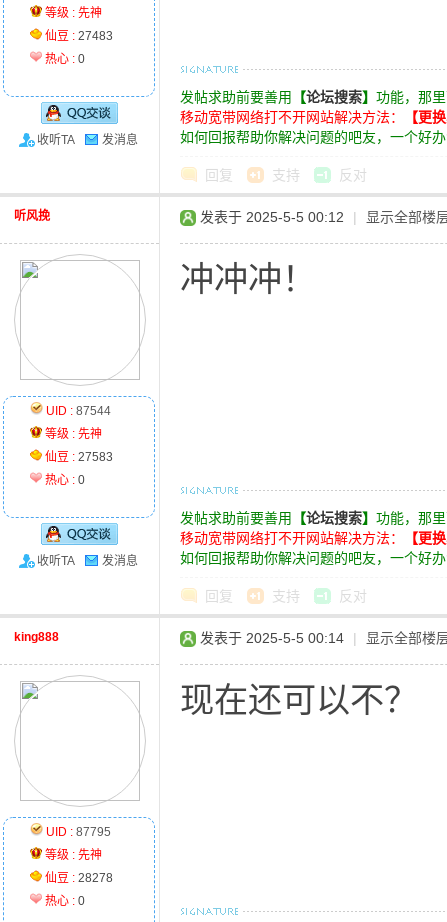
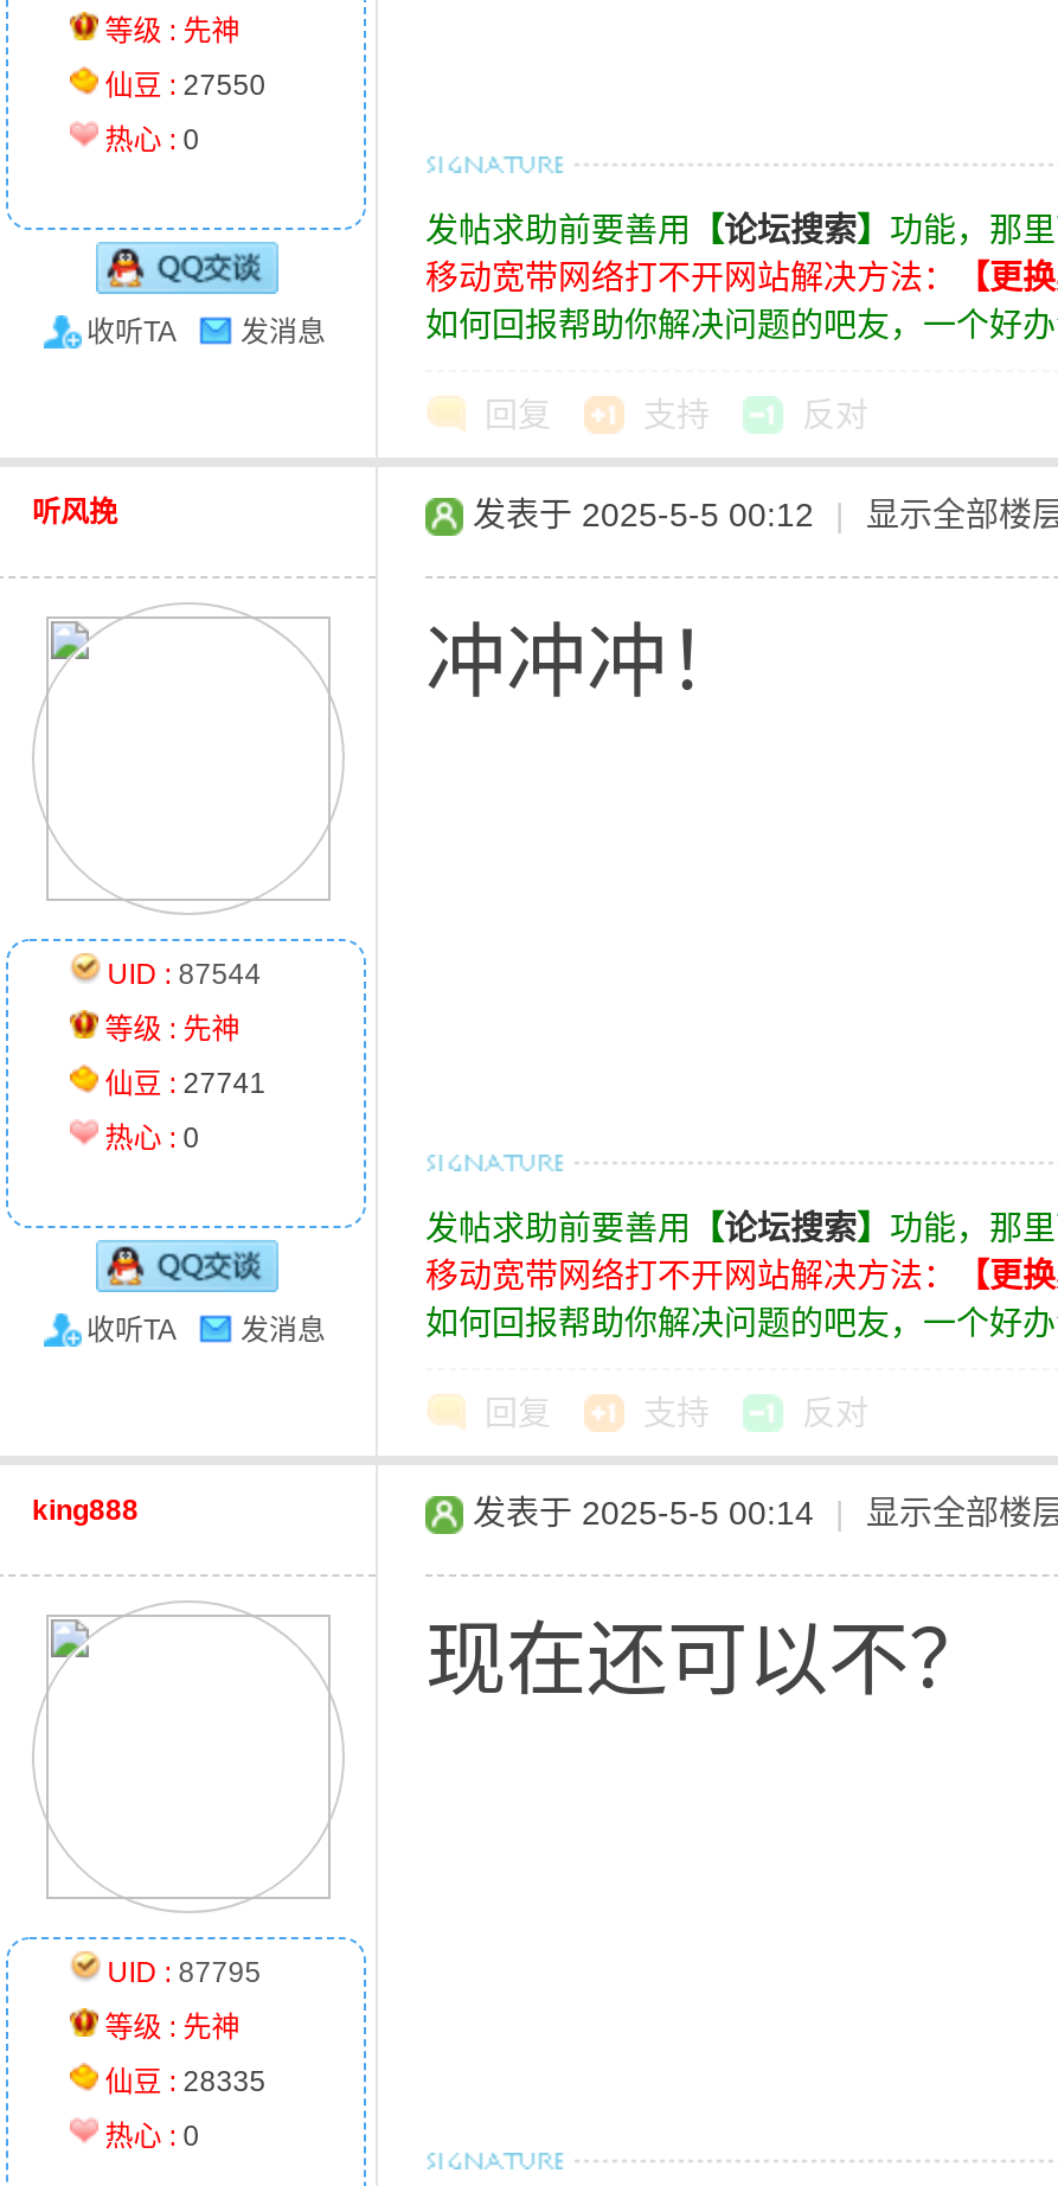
[45,29,113,43] 仙豆 : 27483 -> [105,69,266,102] 仙豆 : 27550
[45,450,113,464] 仙豆 : 27583 -> [105,1067,266,1100] 仙豆 : 27741
[45,871,113,885] 仙豆 : 28278 -> [105,2065,266,2098] 仙豆 : 28335

